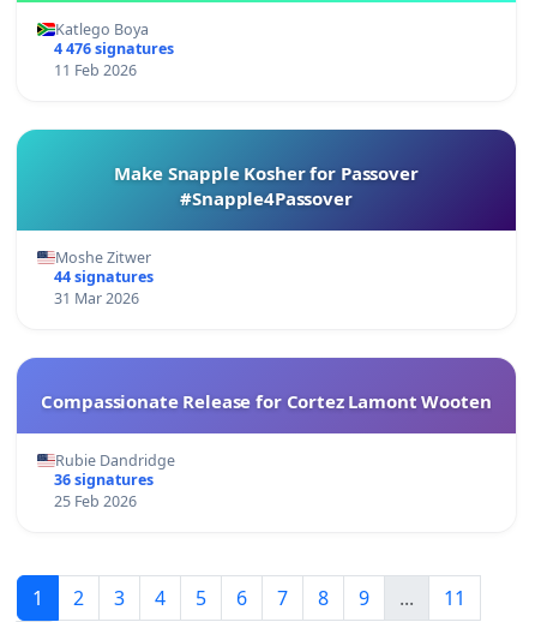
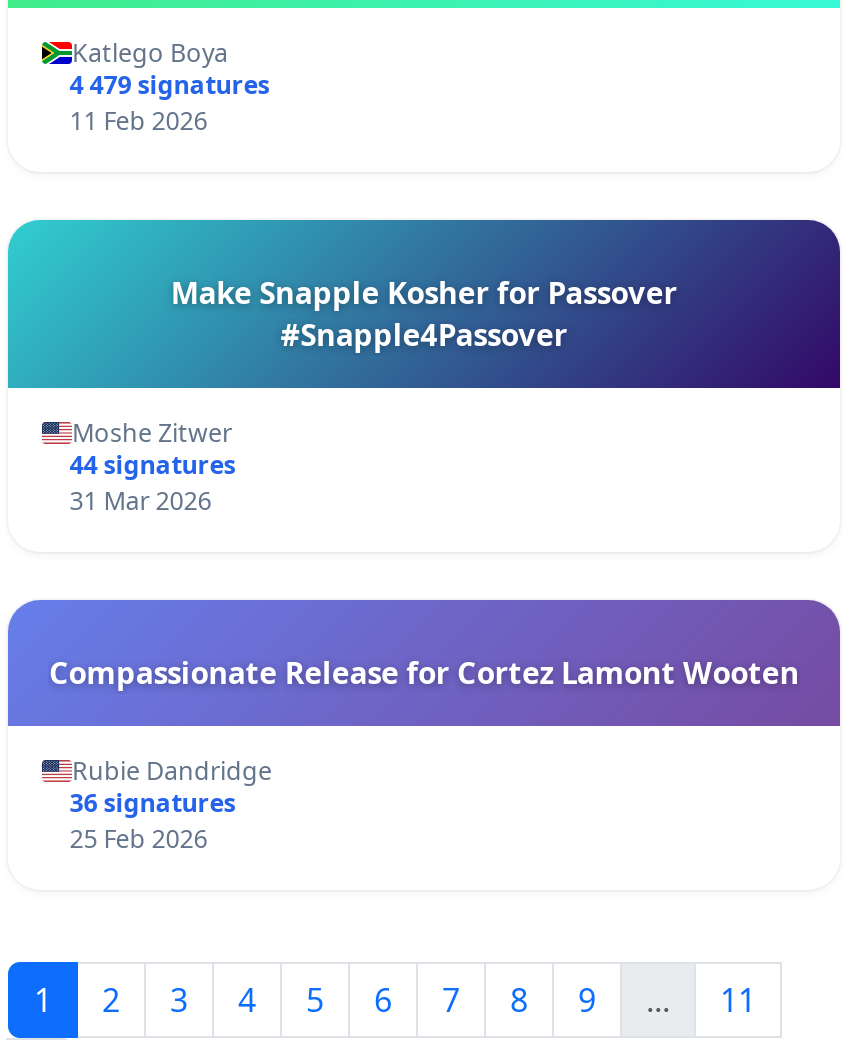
[54,38,174,58] 4 476 signatures -> [70,67,270,101] 4 479 signatures

